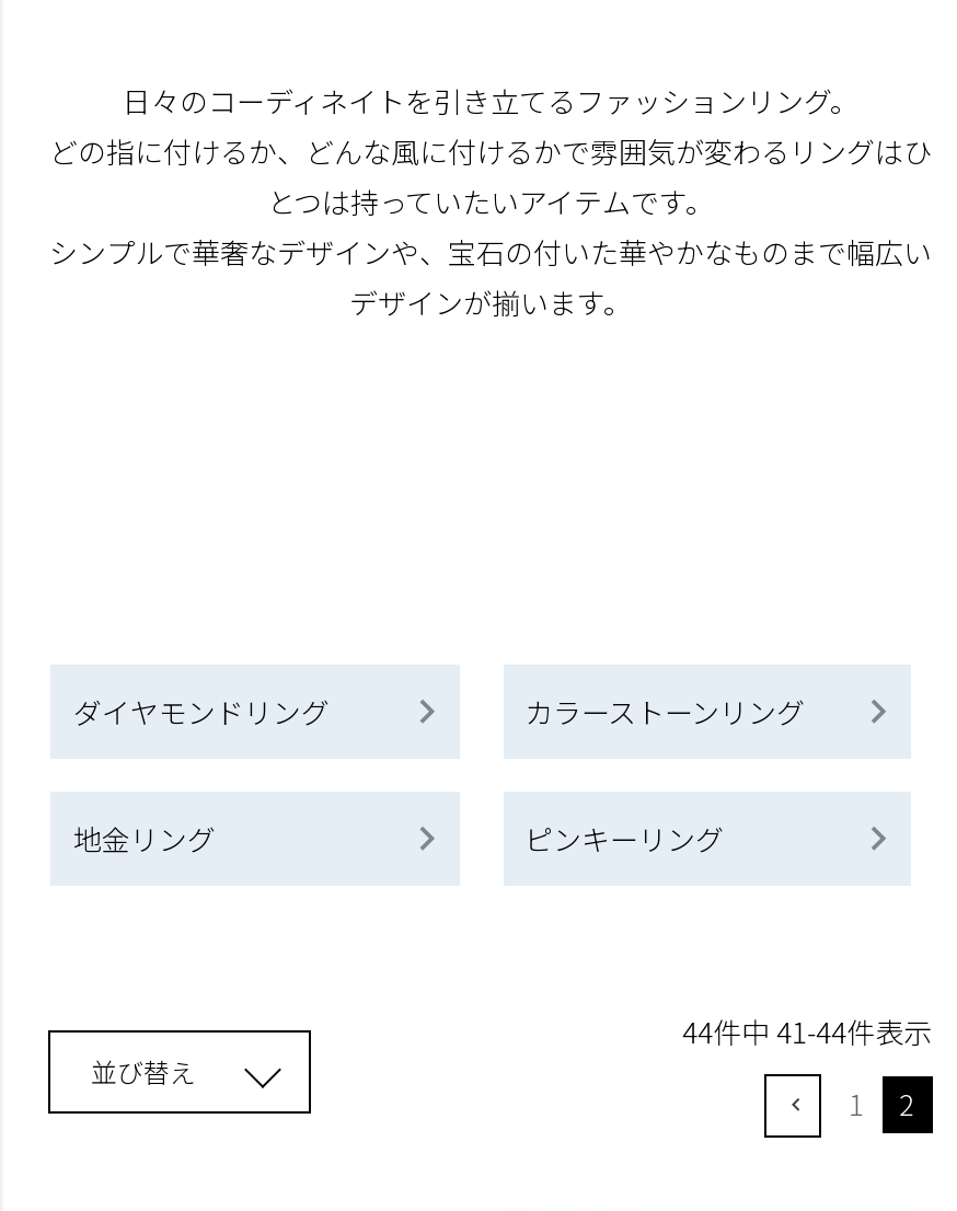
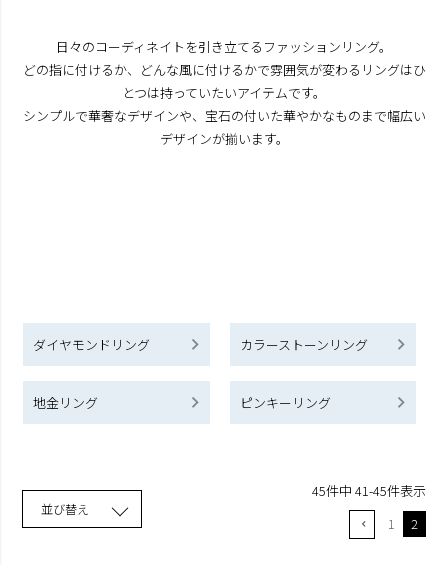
[682,1010,932,1052] 44件中 41-44件表示 -> [312,481,426,500] 45件中 41-45件表示

